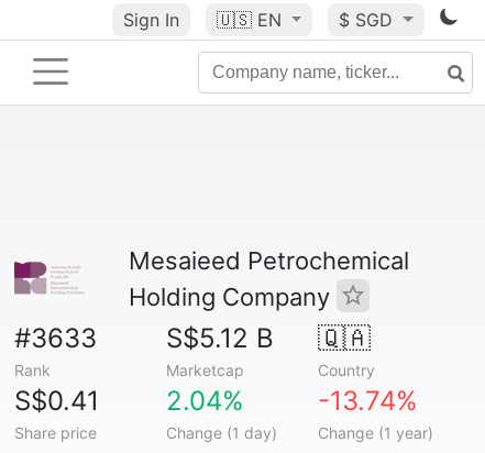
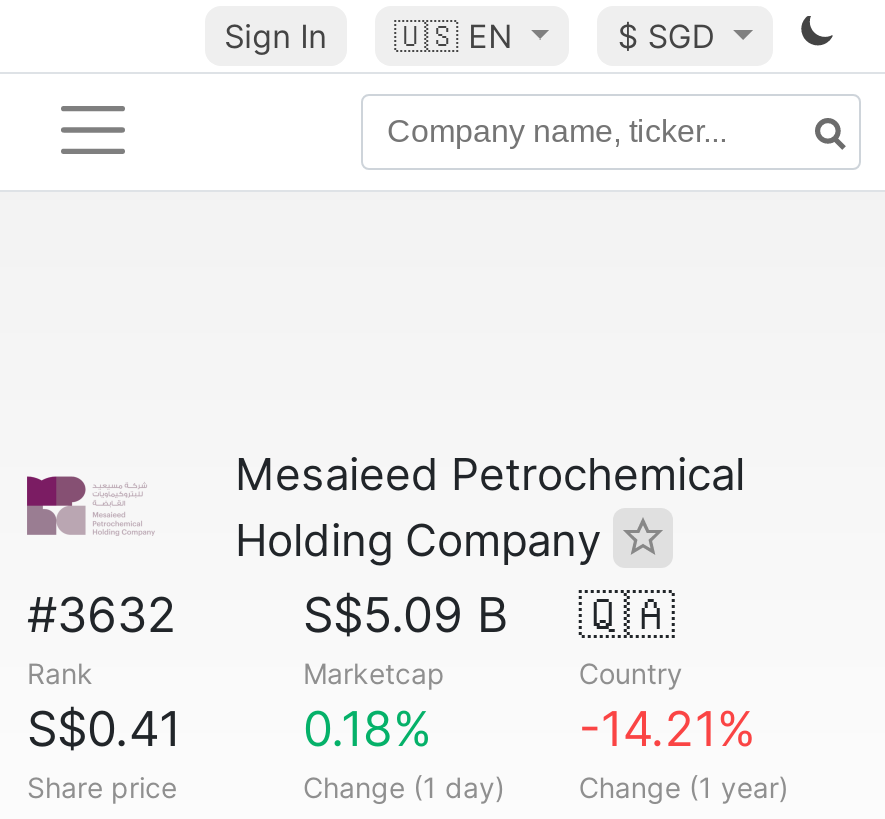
[14,322,97,354] #3633 -> [27,586,177,644] #3632
[166,322,274,354] S$5.12 B -> [303,586,509,644] S$5.09 B
[166,385,244,417] 2.04% -> [303,700,433,758] 0.18%
[318,385,418,417] -13.74% -> [579,700,757,758] -14.21%

